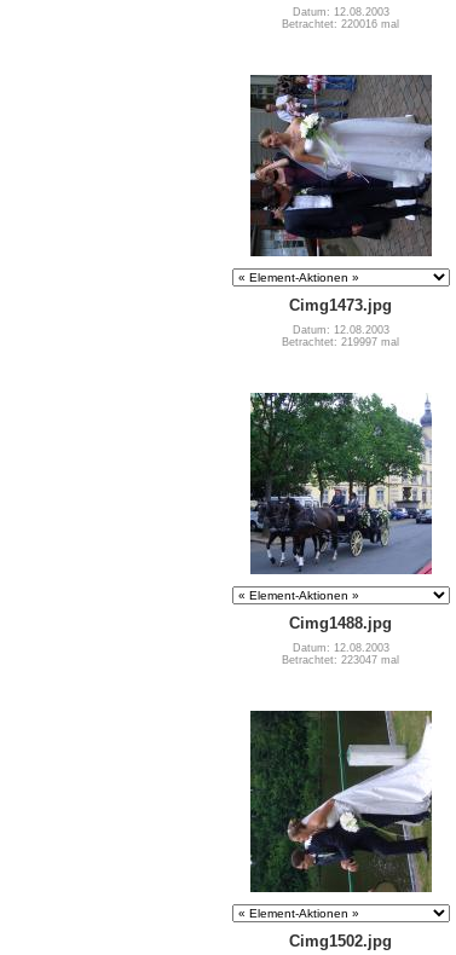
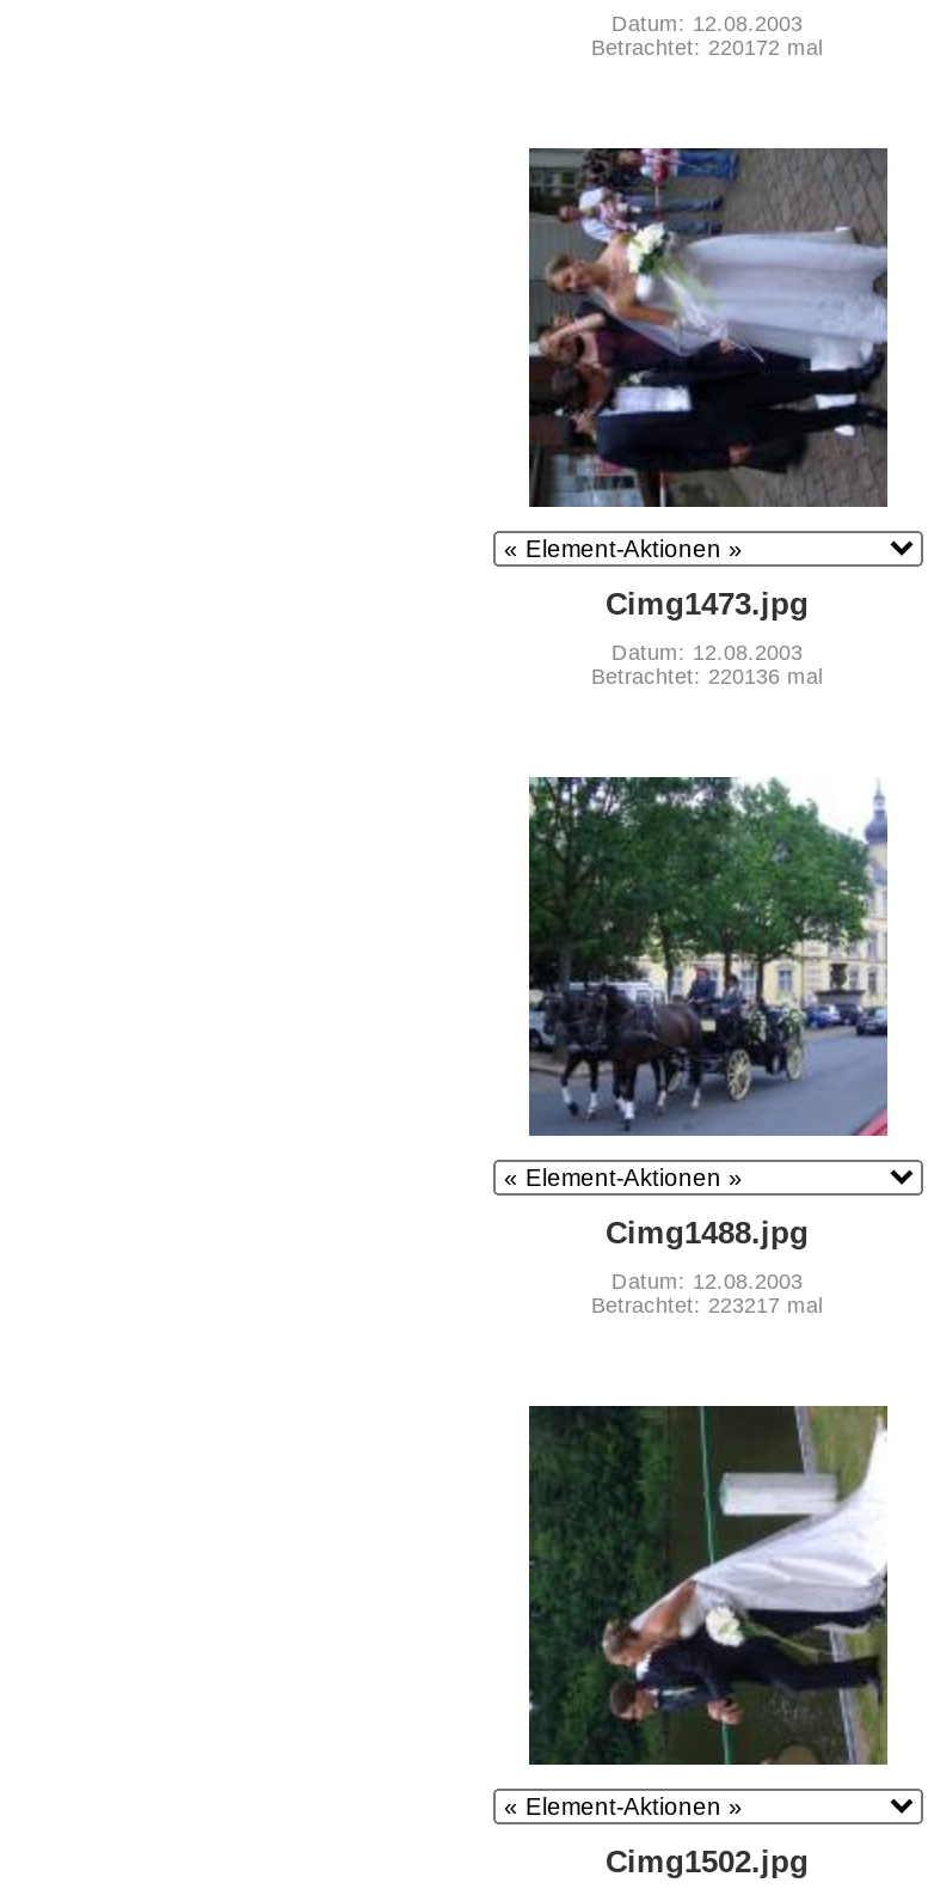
[282,18,399,30] Betrachtet: 220016 mal -> [591,35,823,59] Betrachtet: 220172 mal
[282,336,399,348] Betrachtet: 219997 mal -> [591,664,823,688] Betrachtet: 220136 mal
[282,654,399,666] Betrachtet: 223047 mal -> [591,1293,823,1317] Betrachtet: 223217 mal

